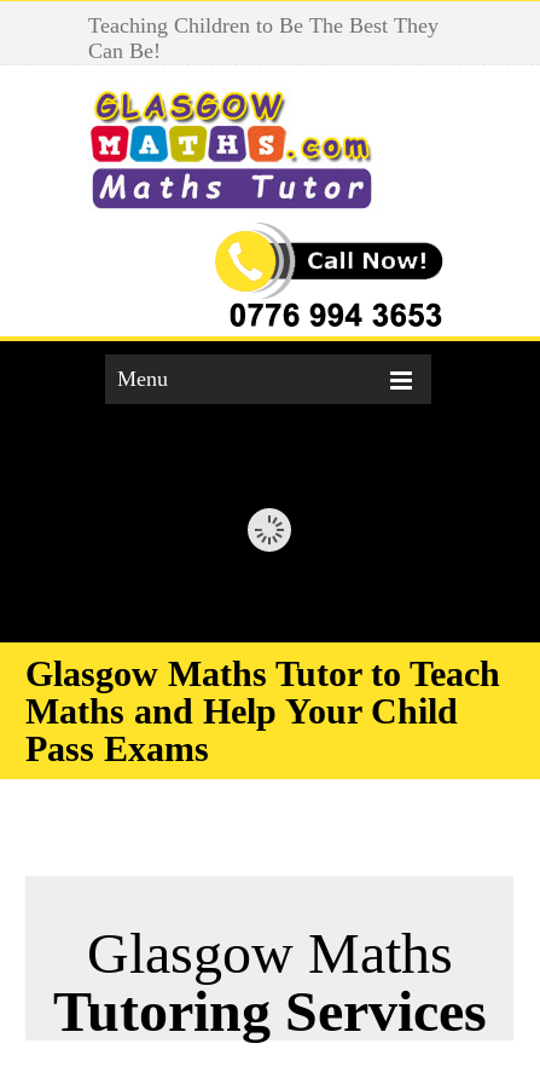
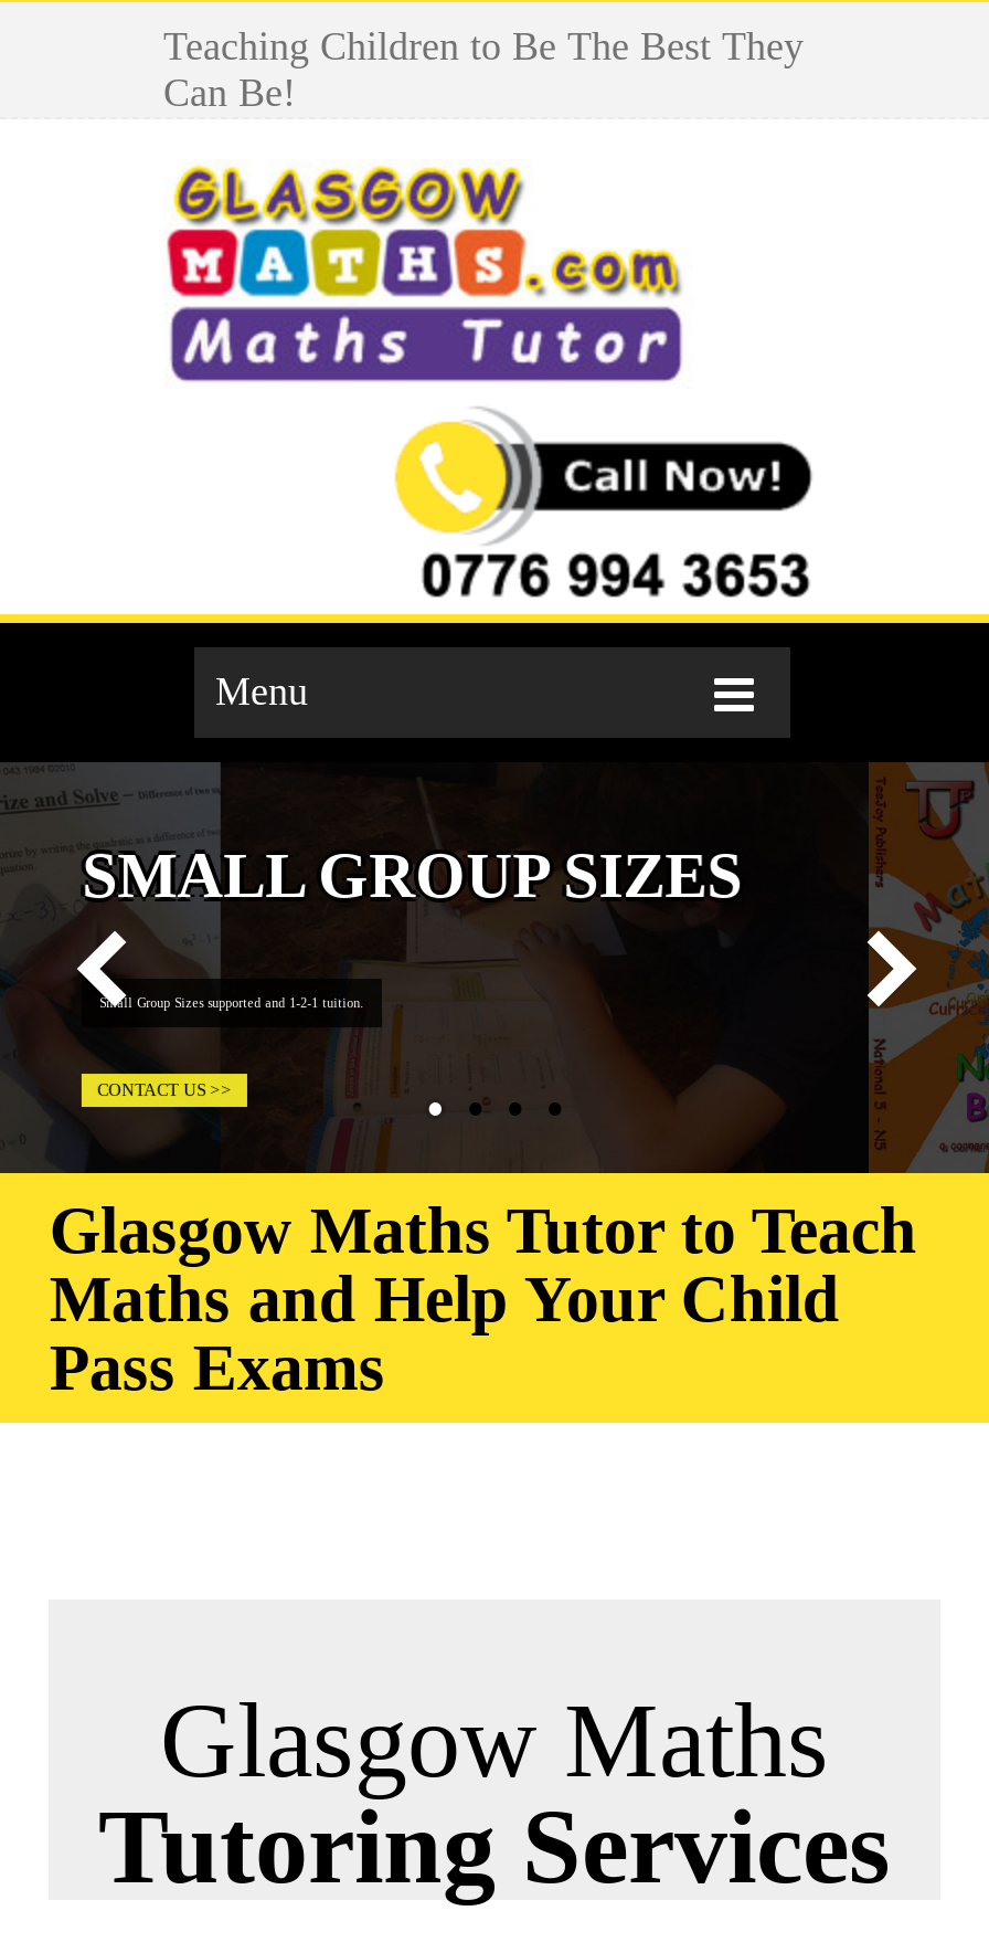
none -> [7,762,781,1173] [image]
none -> [865,762,982,1173] [image]

